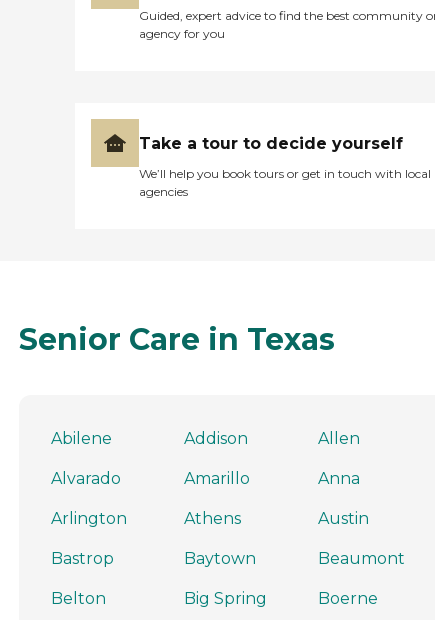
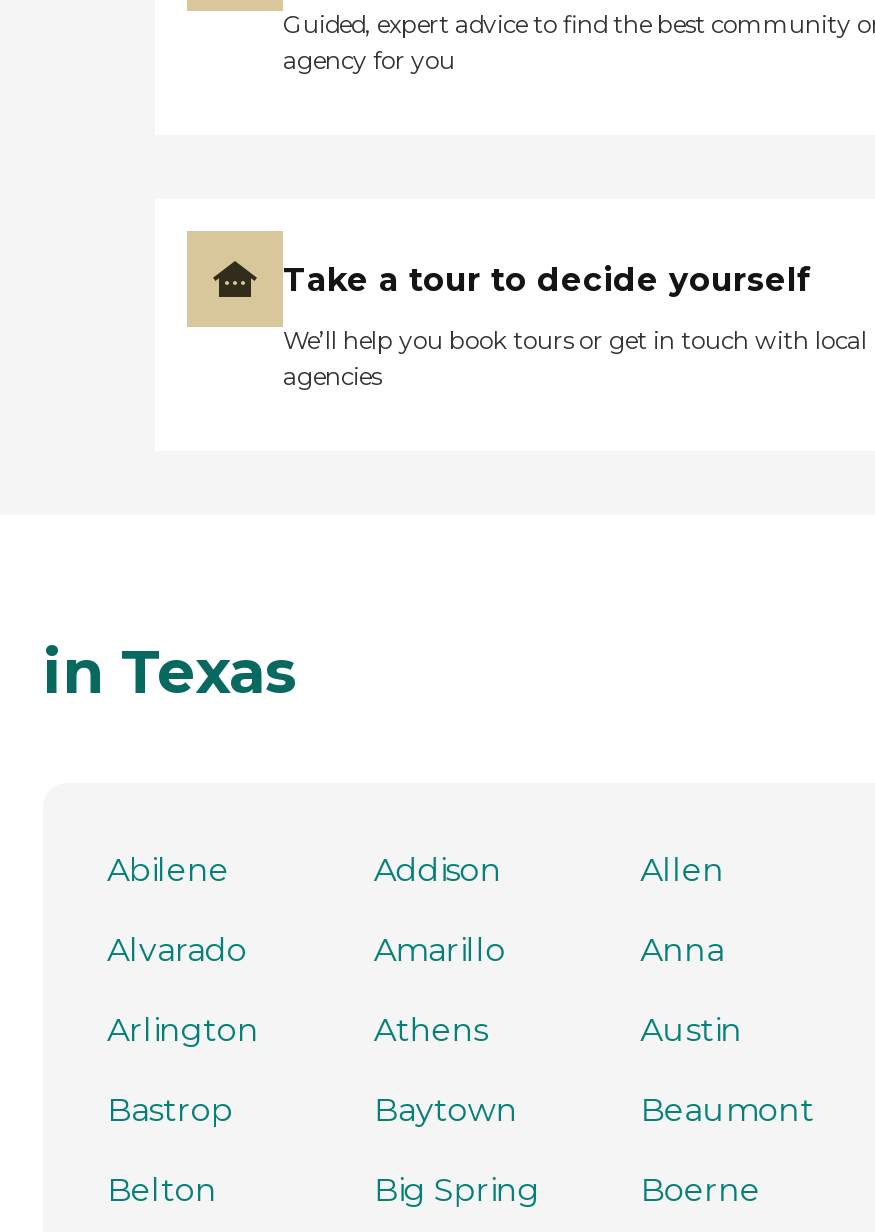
[19,321,335,358] Senior Care in Texas -> [43,635,297,709] in Texas

